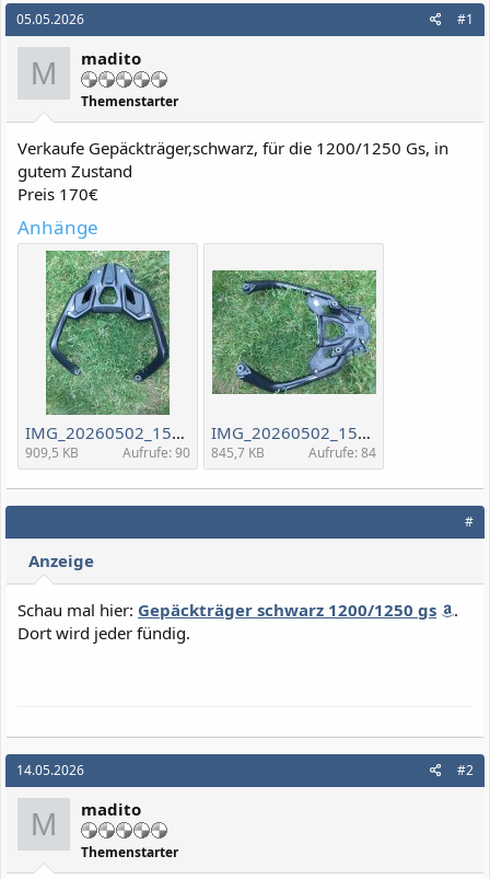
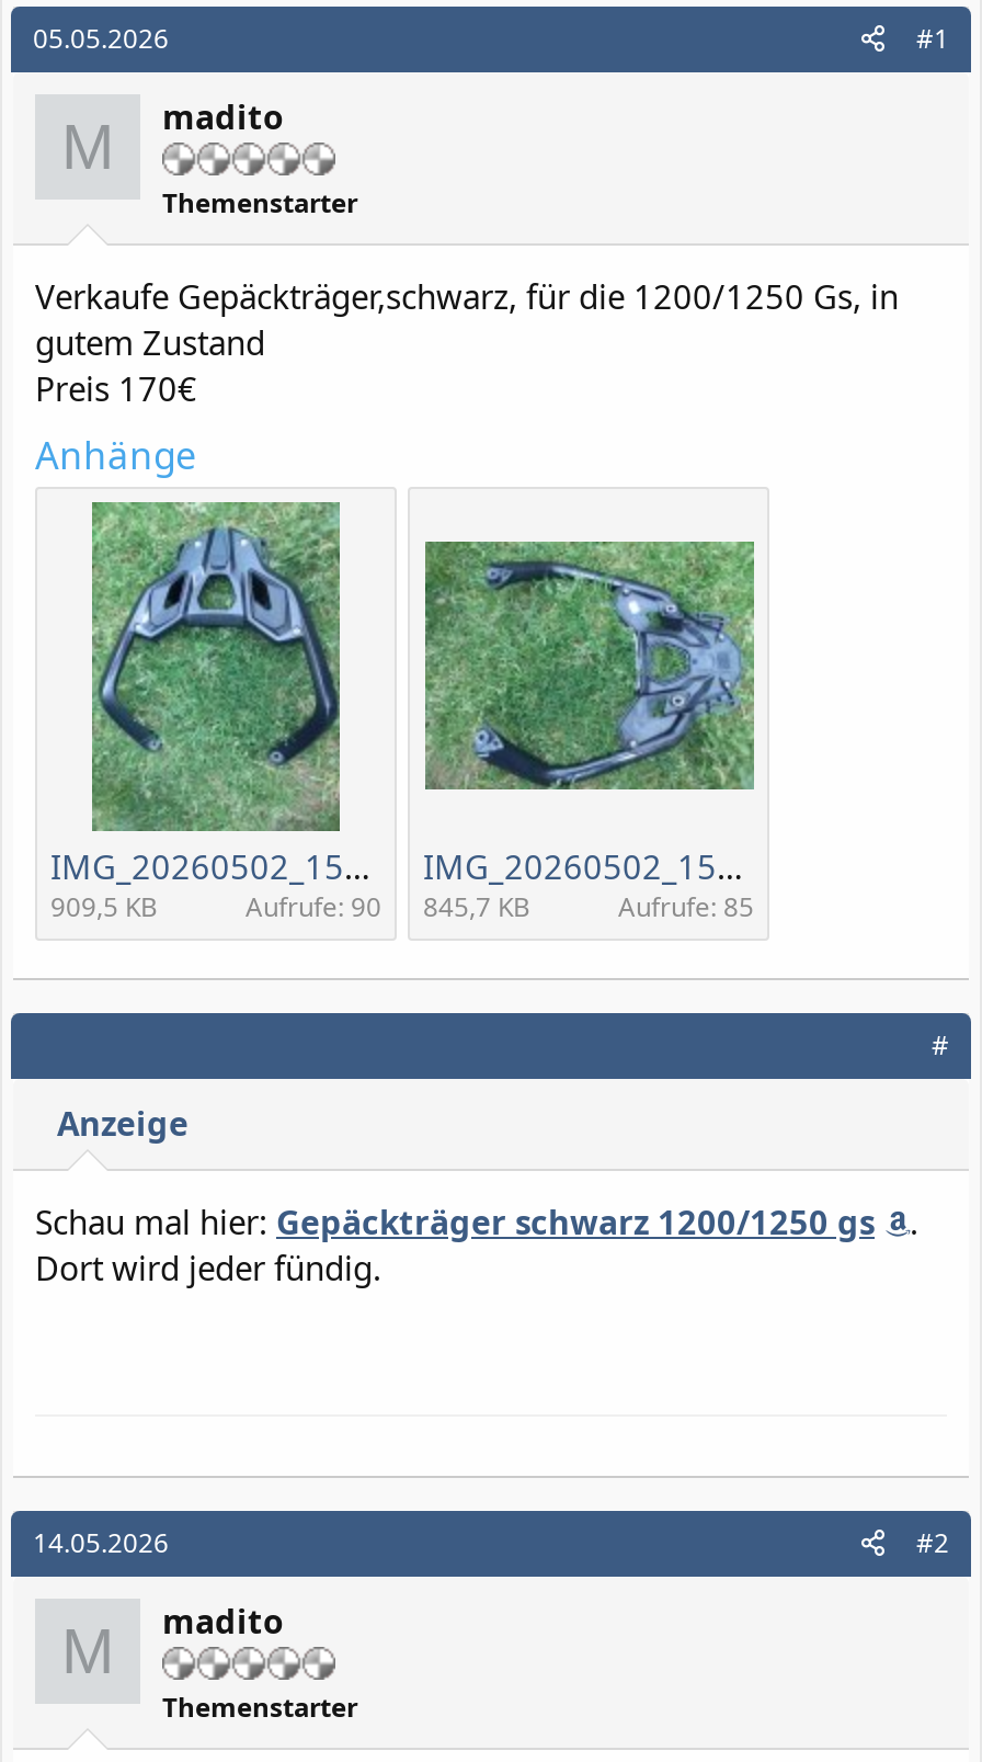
[308,443,376,461] Aufrufe: 84 -> [618,887,754,924] Aufrufe: 85

